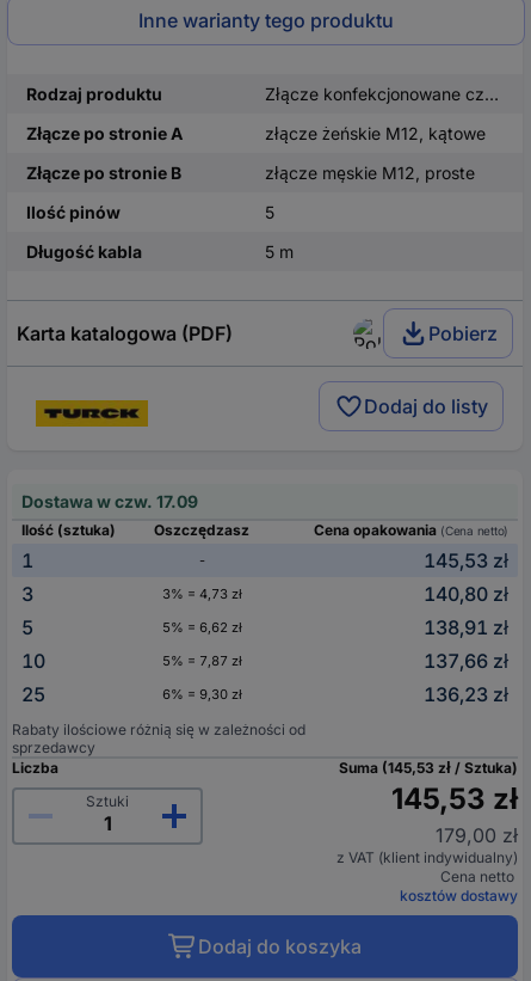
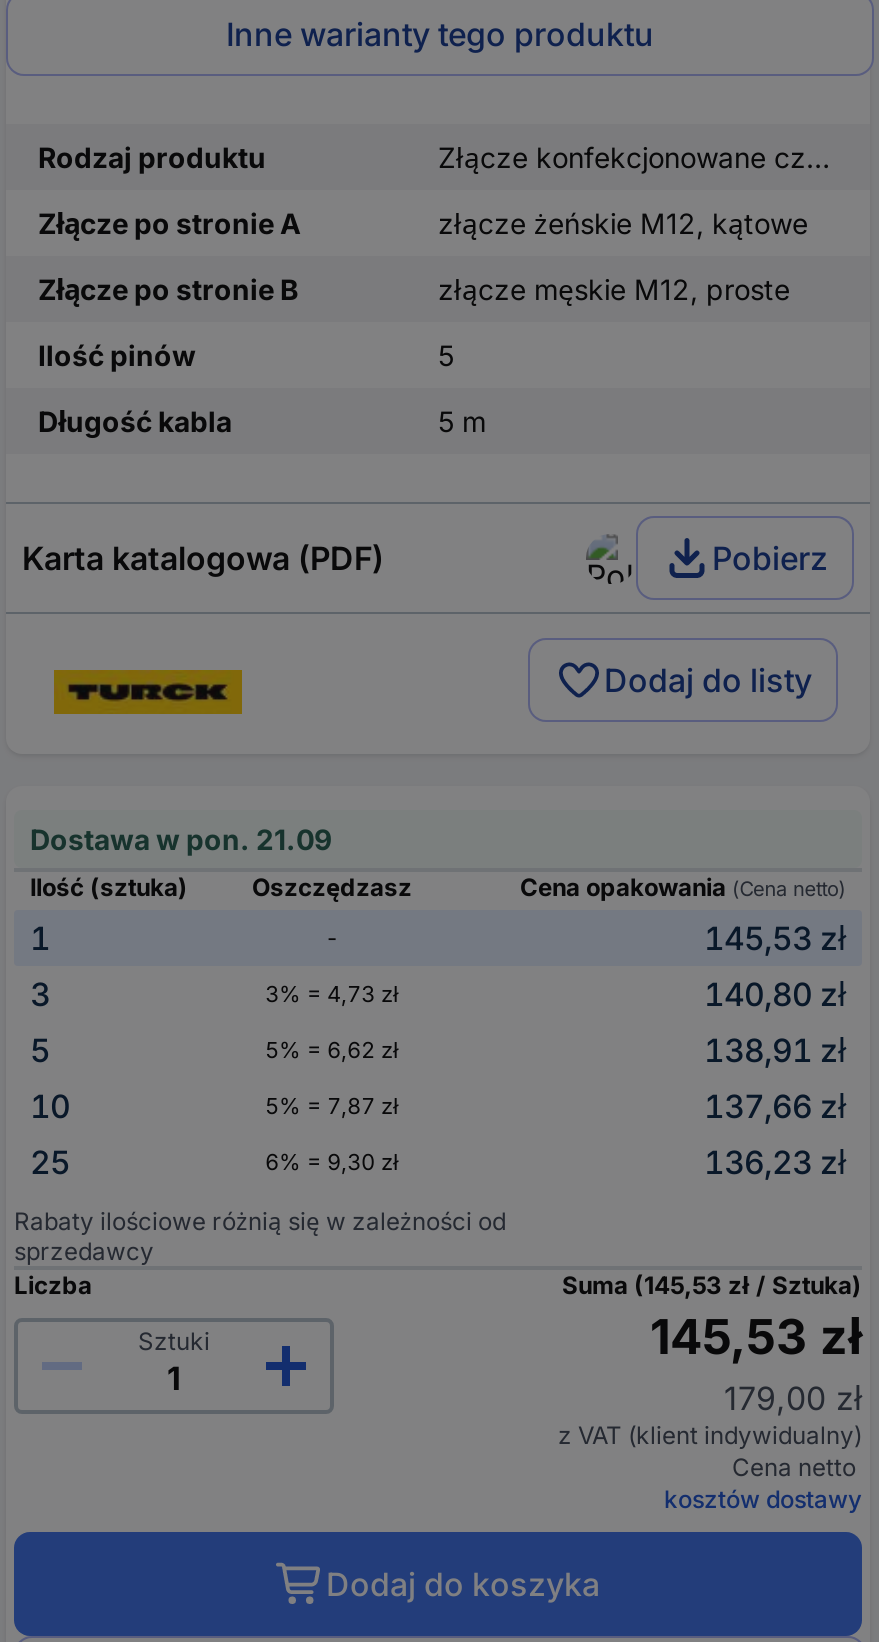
[21,491,198,512] Dostawa w czw. 17.09 -> [30,822,332,856] Dostawa w pon. 21.09

